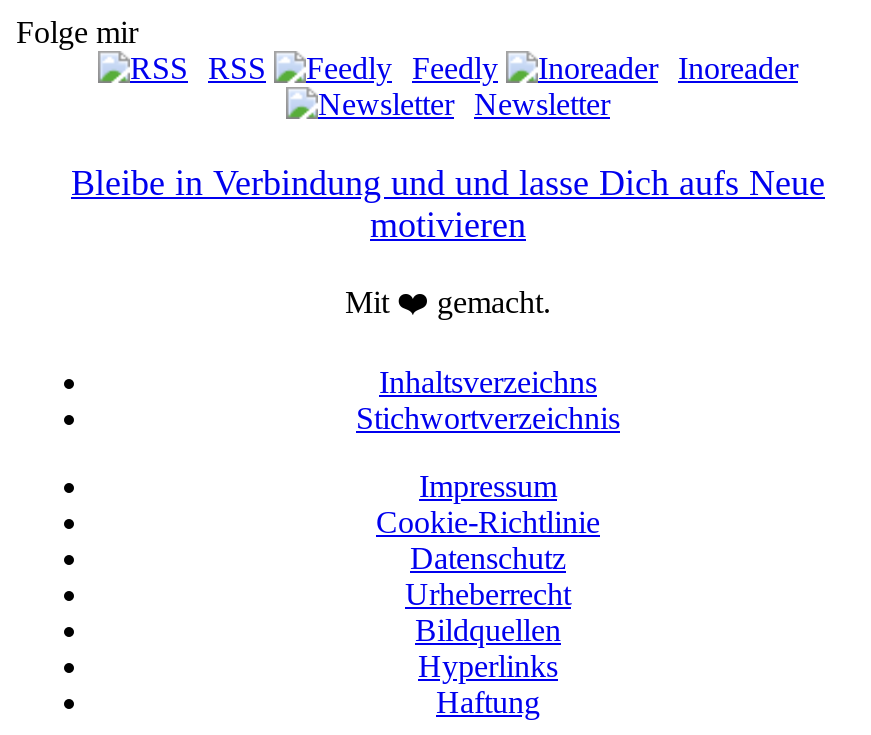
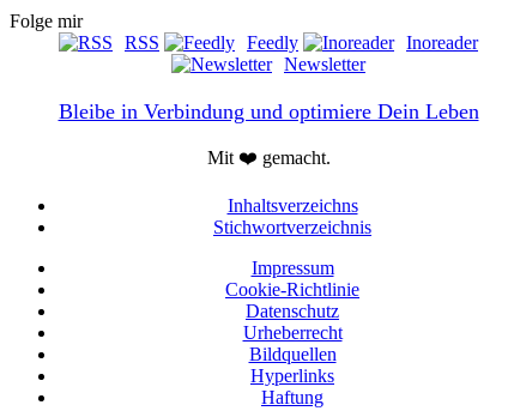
[71,162,825,244] Bleibe in Verbindung und und lasse Dich aufs Neue | motivieren -> [58,99,479,123] Bleibe in Verbindung und optimiere Dein Leben

